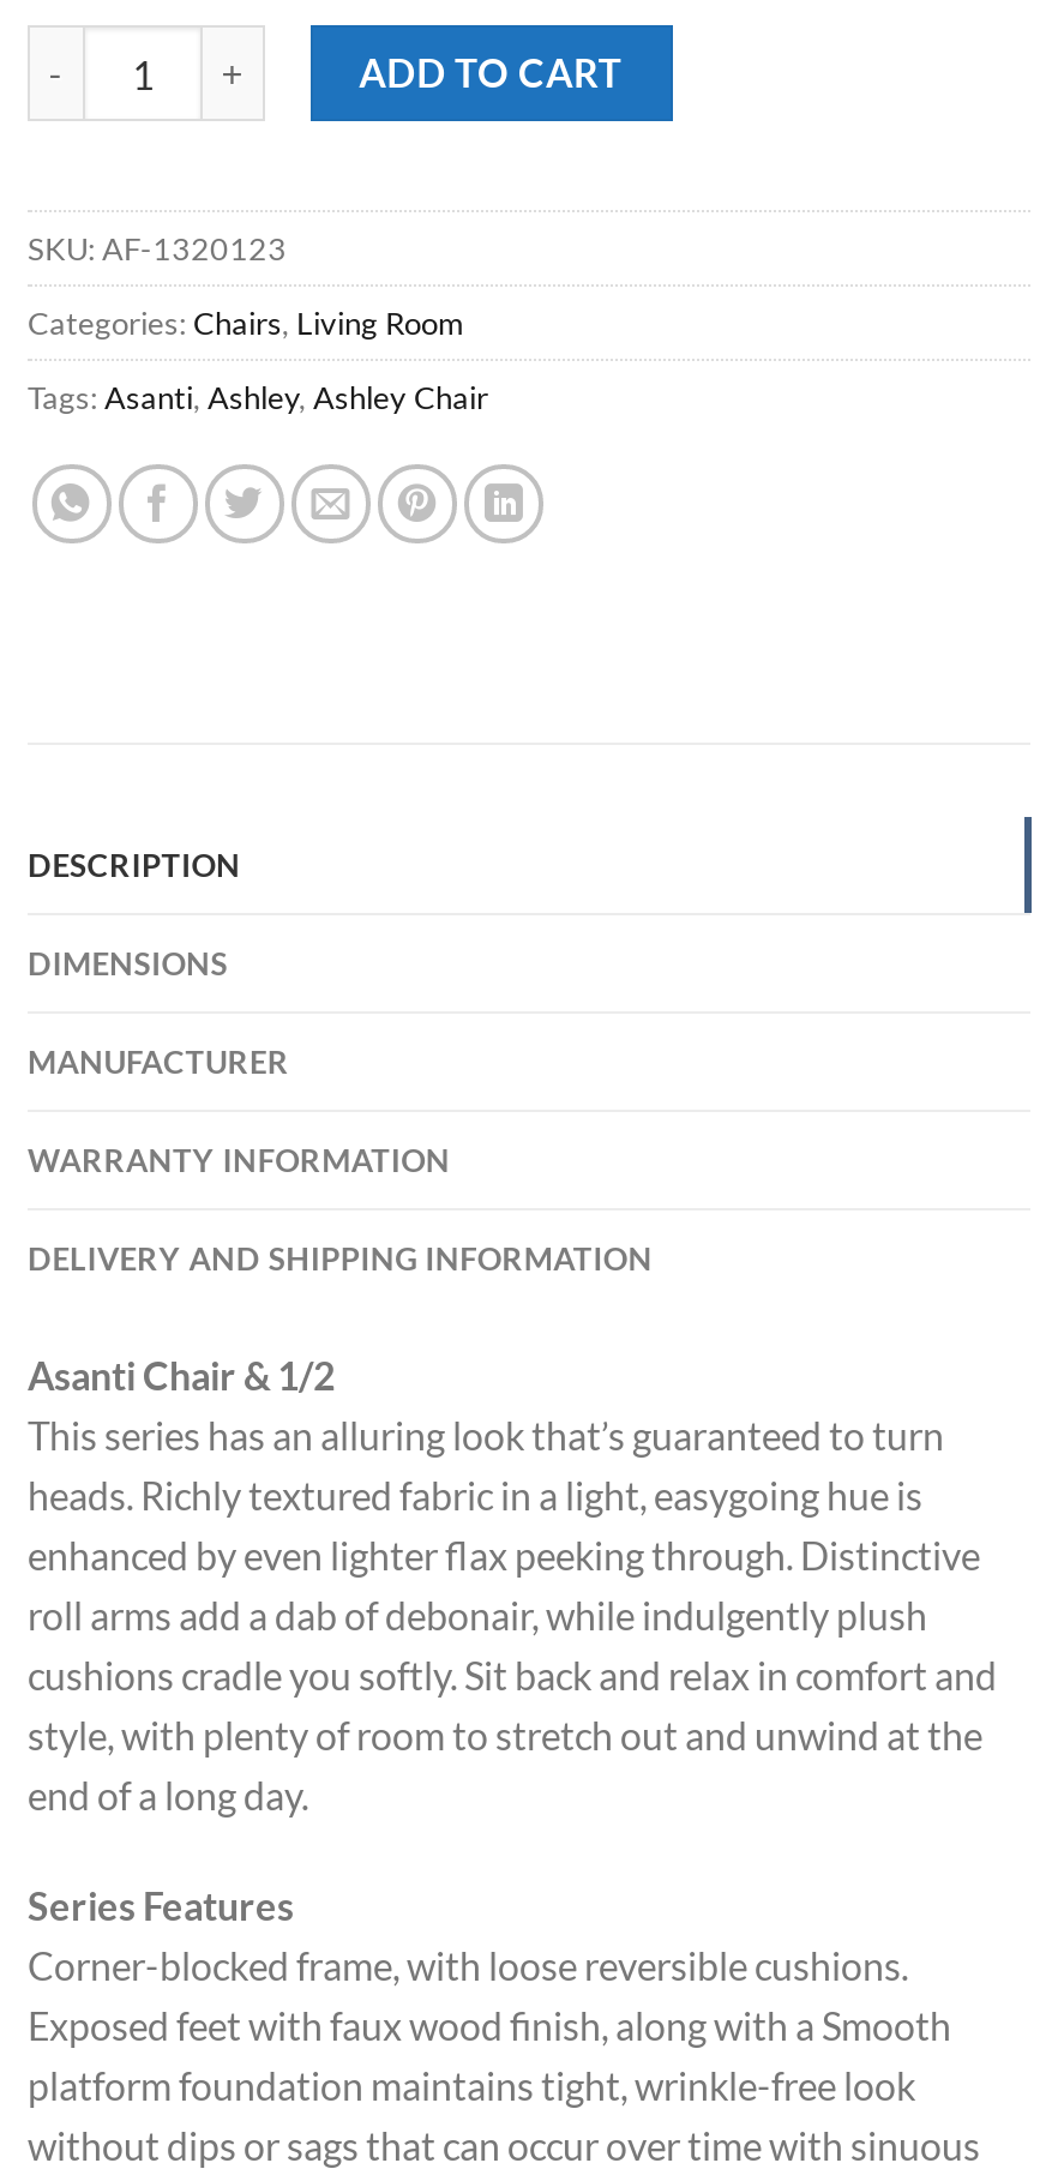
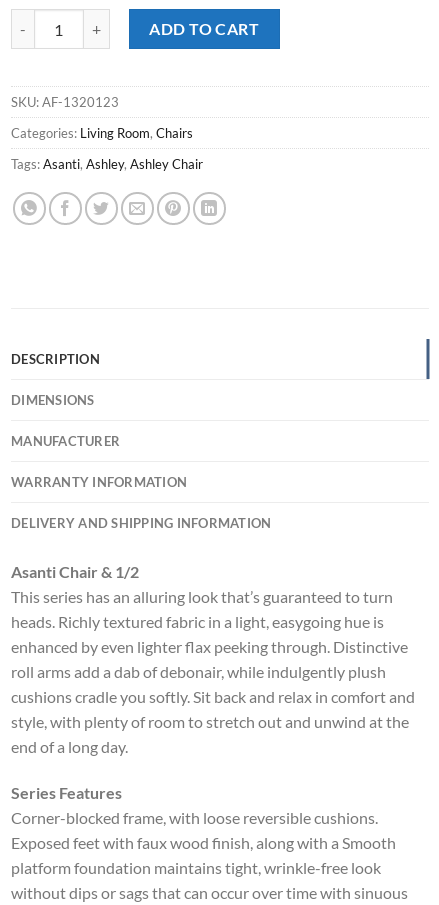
[28,303,464,342] Categories: Chairs, Living Room -> [11,125,193,141] Categories: Living Room, Chairs

